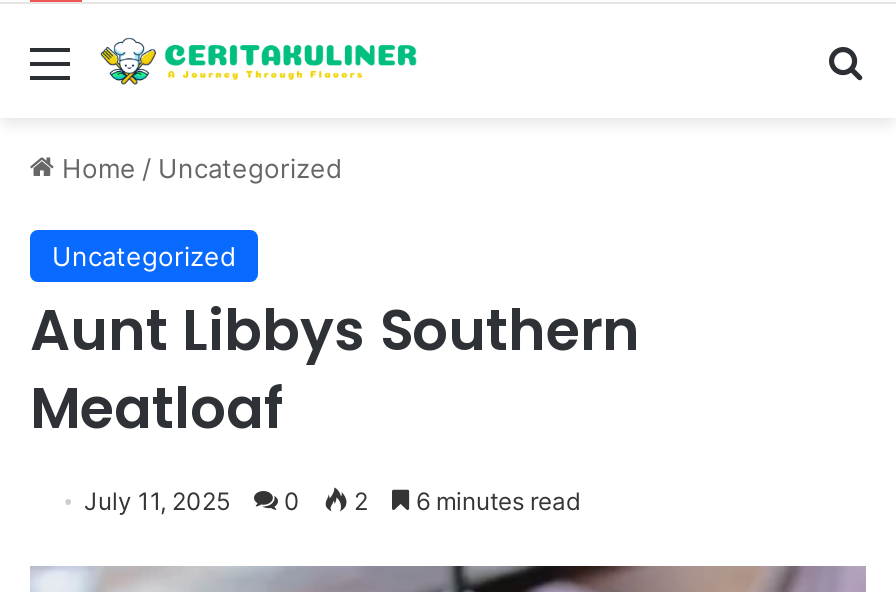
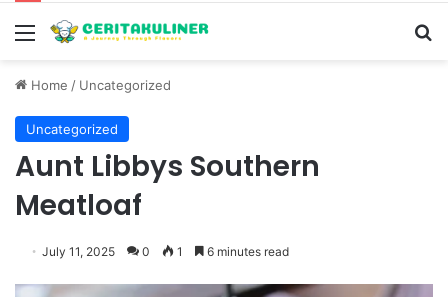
[84,486,580,516] July 11, 2025 0 2 6 minutes read -> [42,244,289,259] July 11, 2025 0 1 6 minutes read

